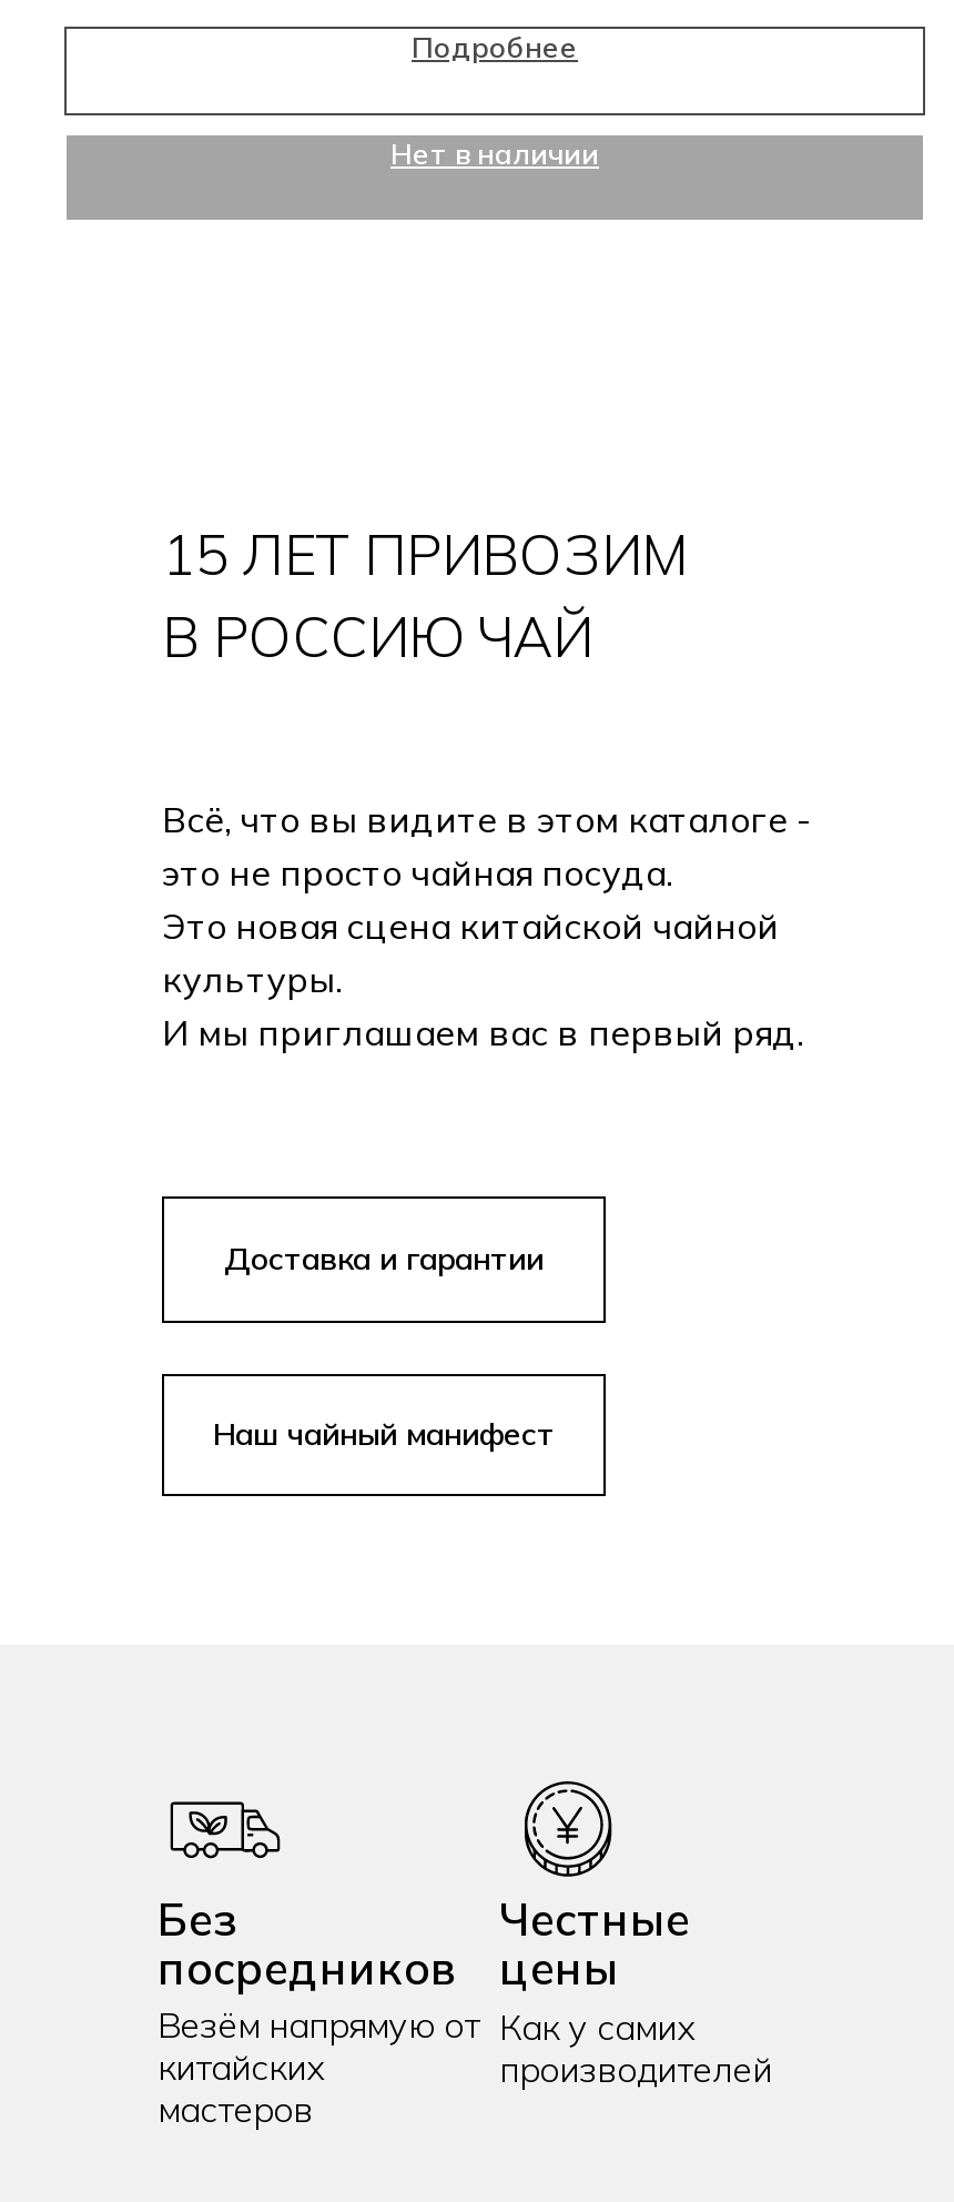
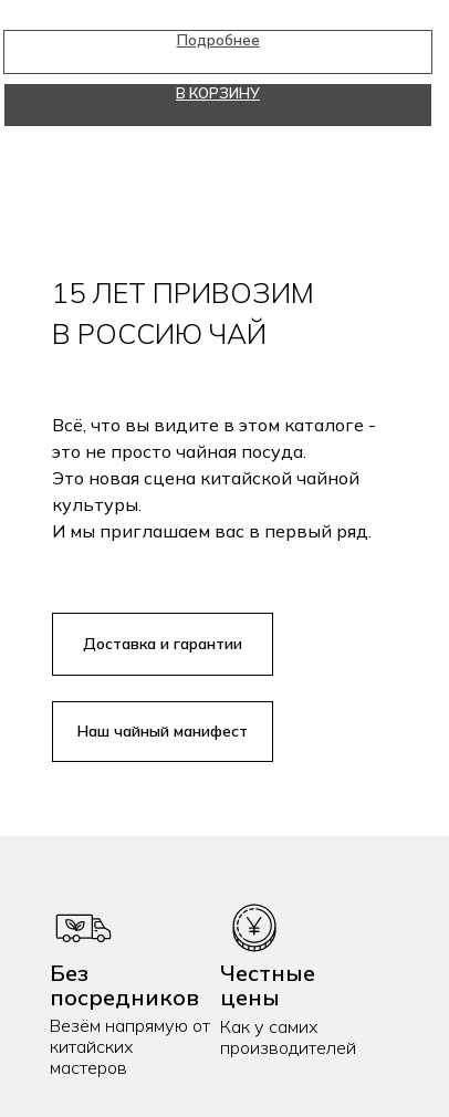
[390,136,599,172] Нет в наличии -> [176,84,260,102] В КОРЗИНУ

